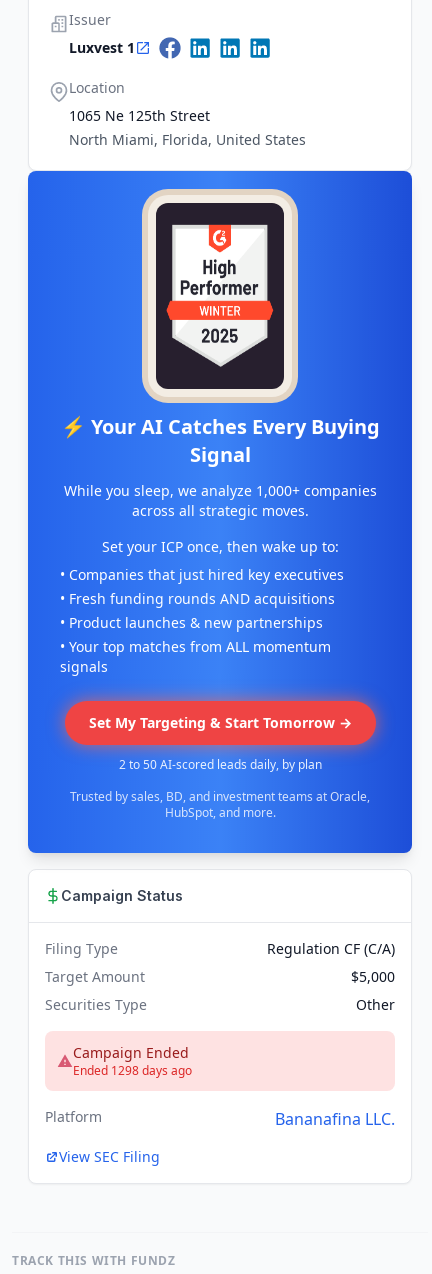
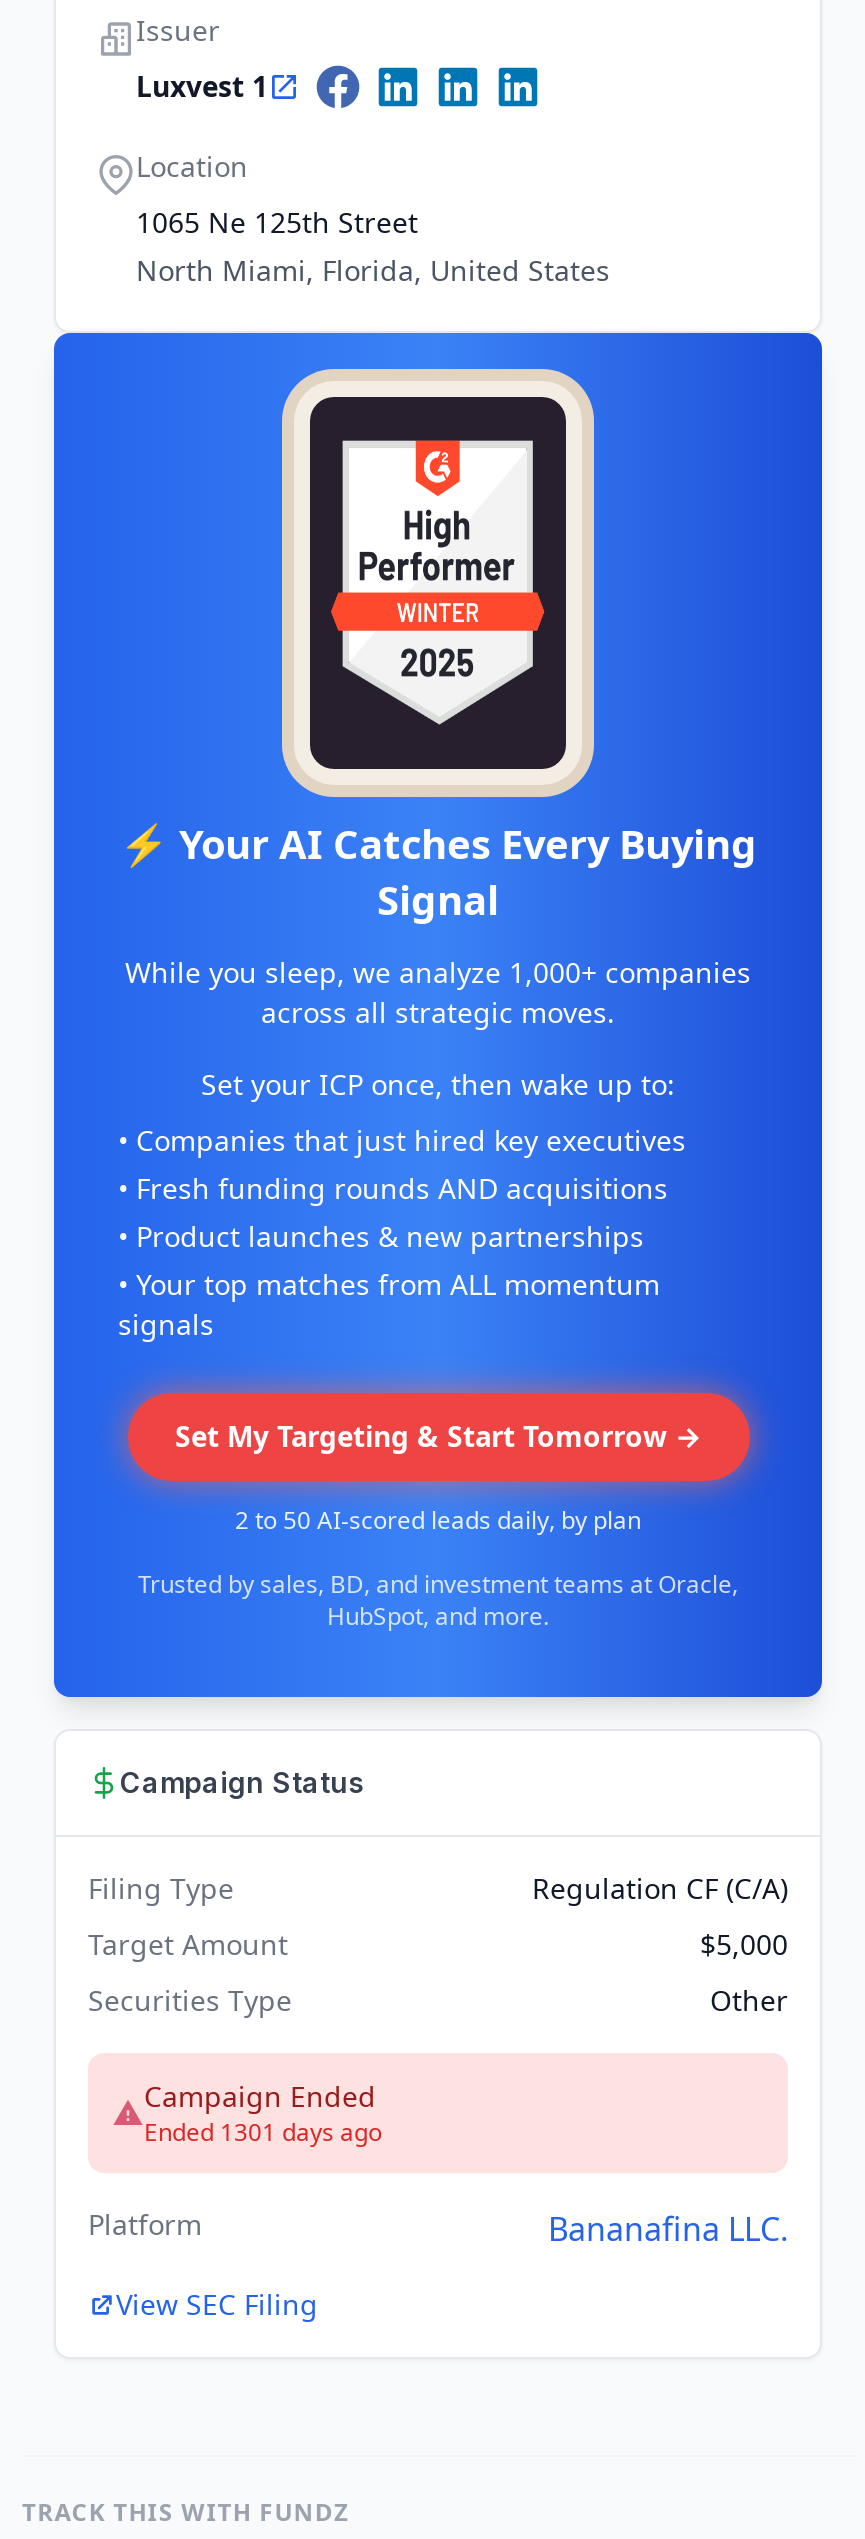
[73,1062,192,1079] Ended 1298 days ago -> [144,2115,382,2149] Ended 1301 days ago

